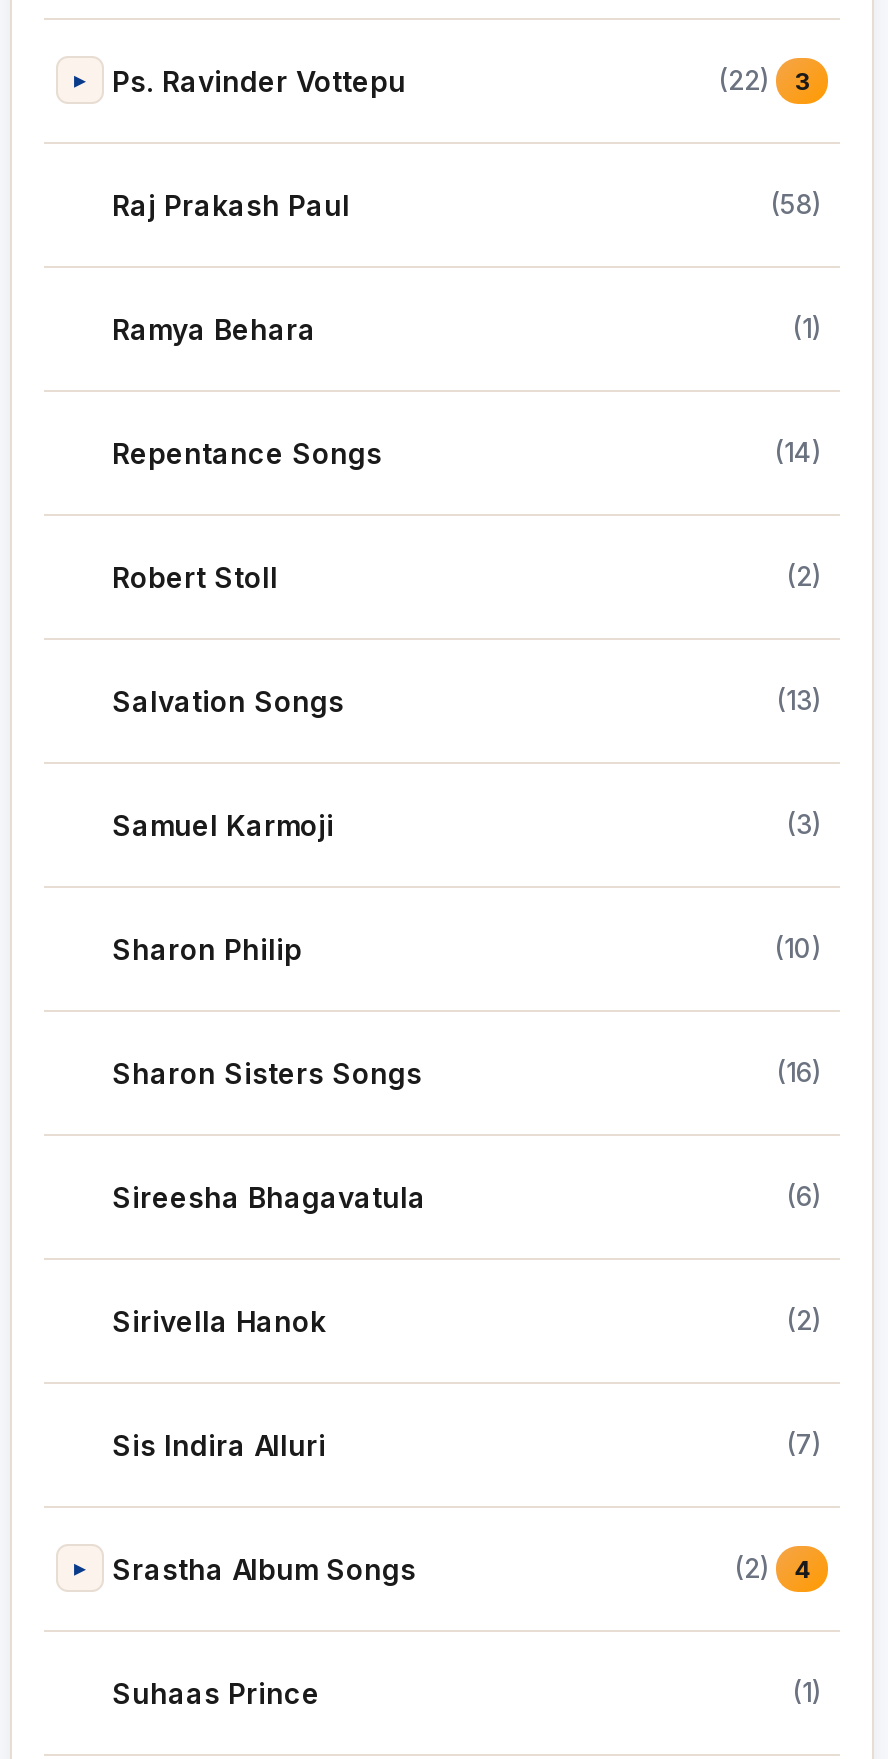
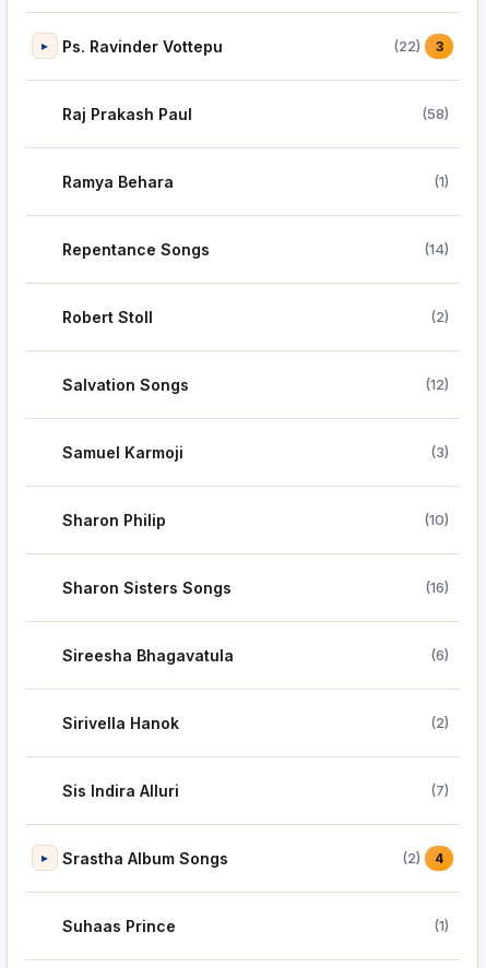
[776,684,820,716] (13) -> [425,375,449,393] (12)

